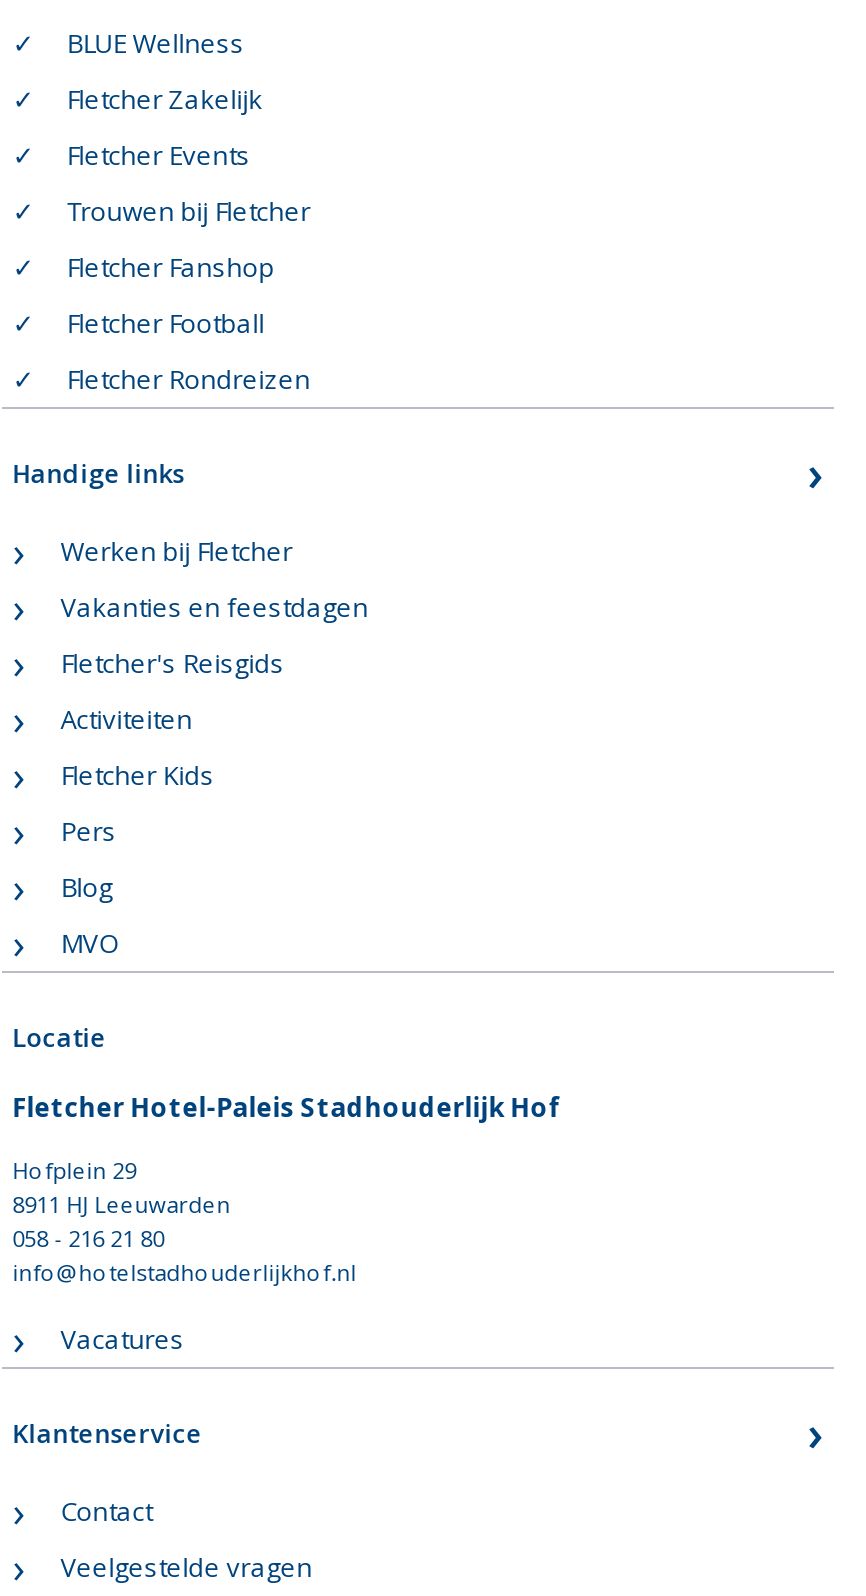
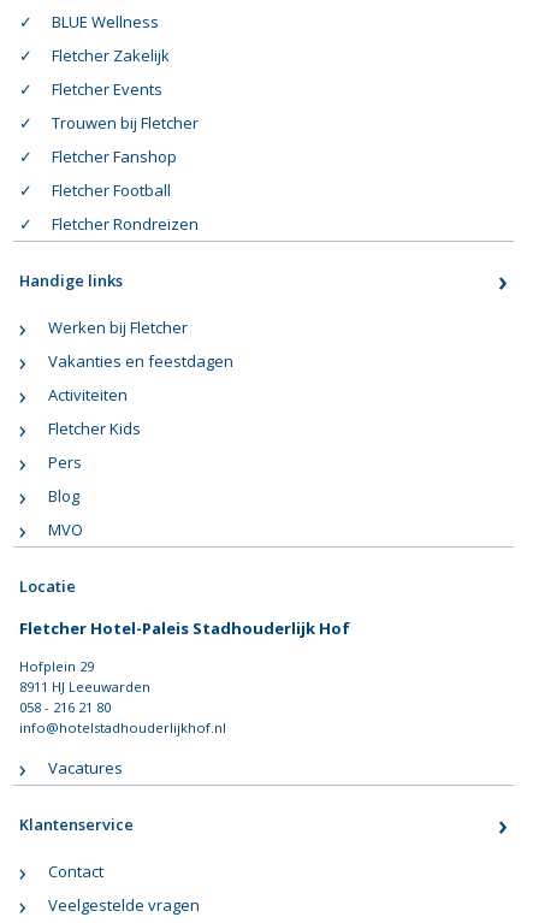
[60,645,284,681] Fletcher's Reisgids -> none

